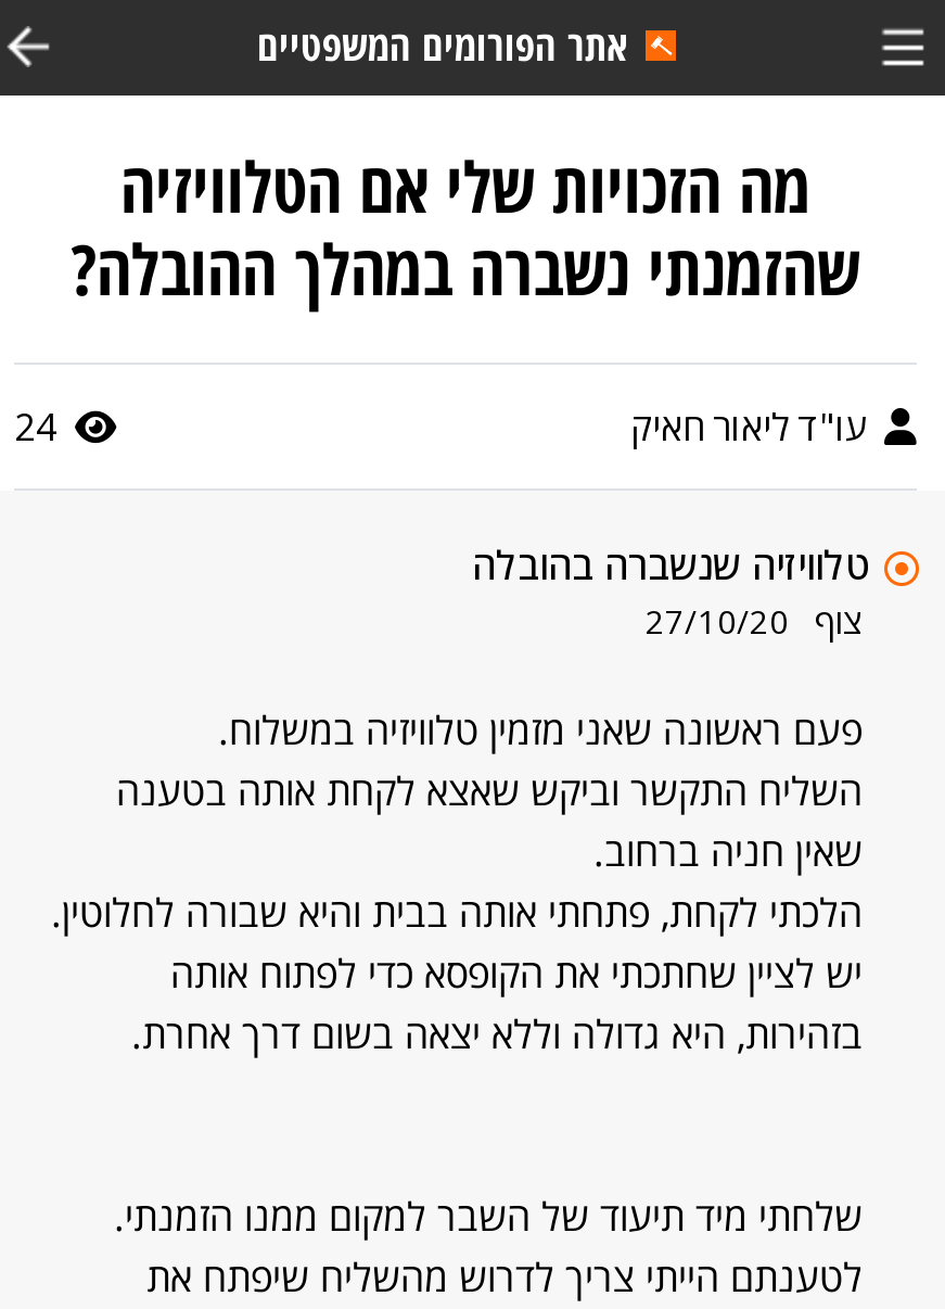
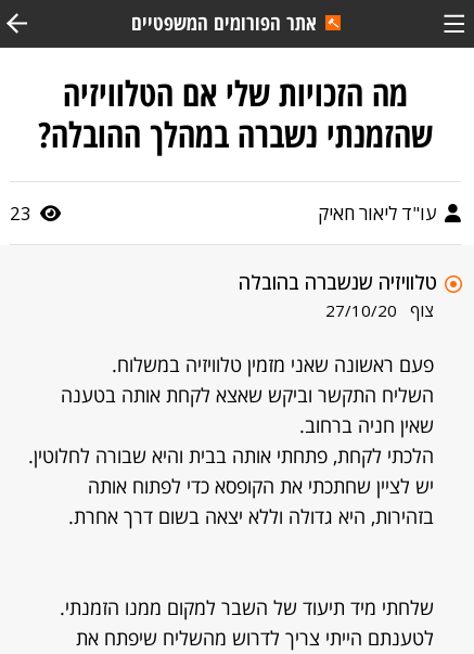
[14,402,58,452] 24 -> [10,201,31,226] 23

